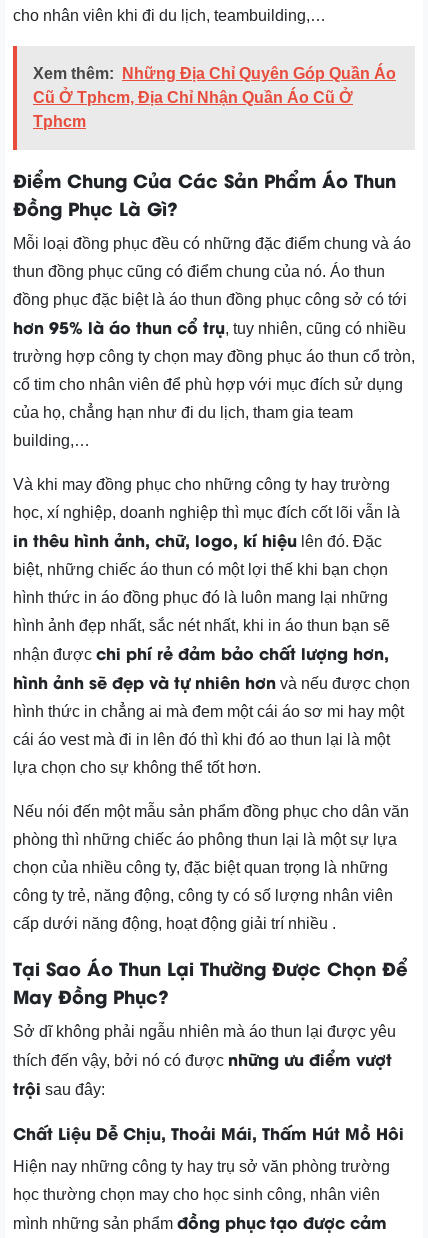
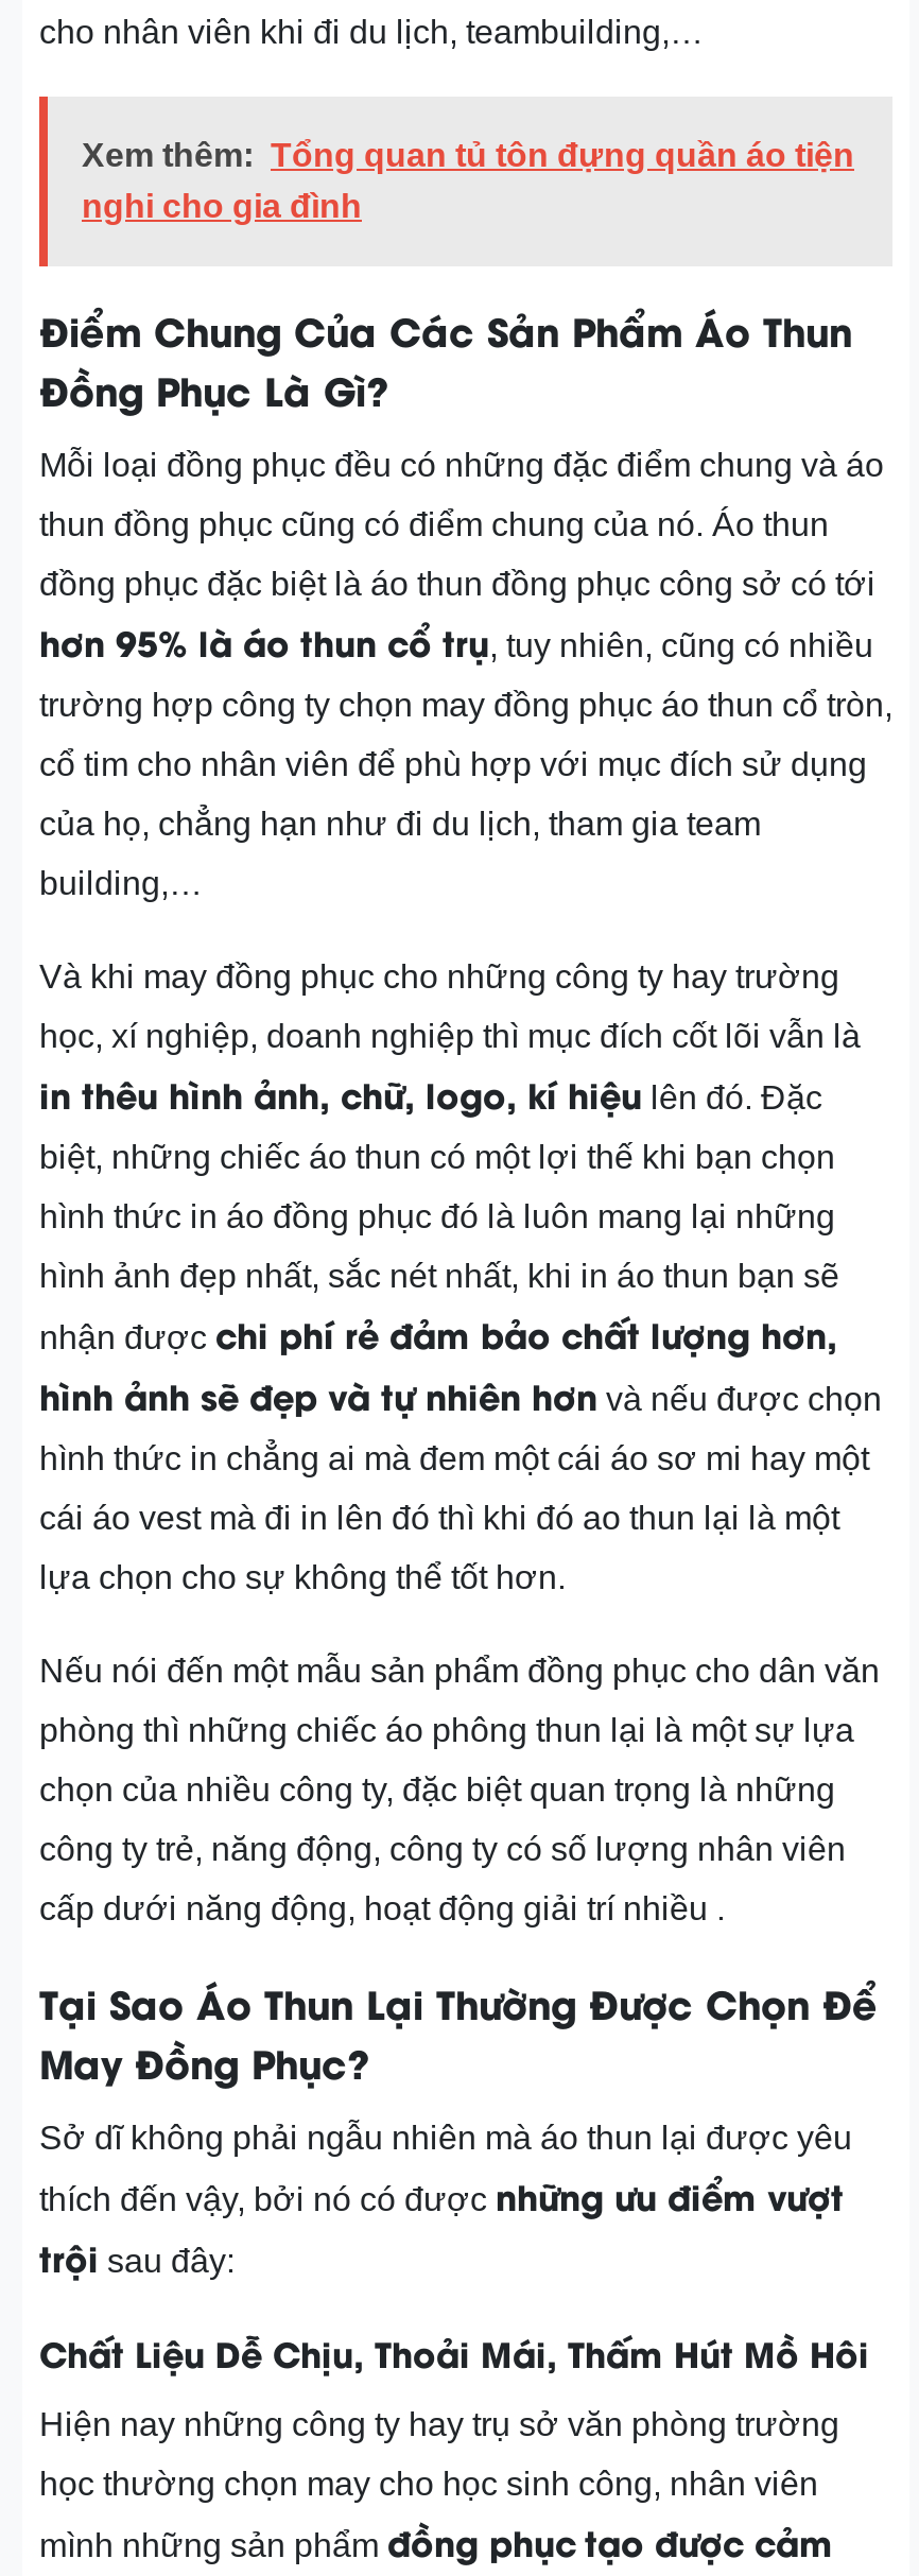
[33,65,396,130] Xem thêm: Những Địa Chỉ Quyên Góp Quần Áo | Cũ Ở Tphcm, Địa Chỉ Nhận Quần Áo Cũ Ở | Tphcm -> [82,138,854,225] Xem thêm: Tổng quan tủ tôn đựng quần áo tiện | nghi cho gia đình

